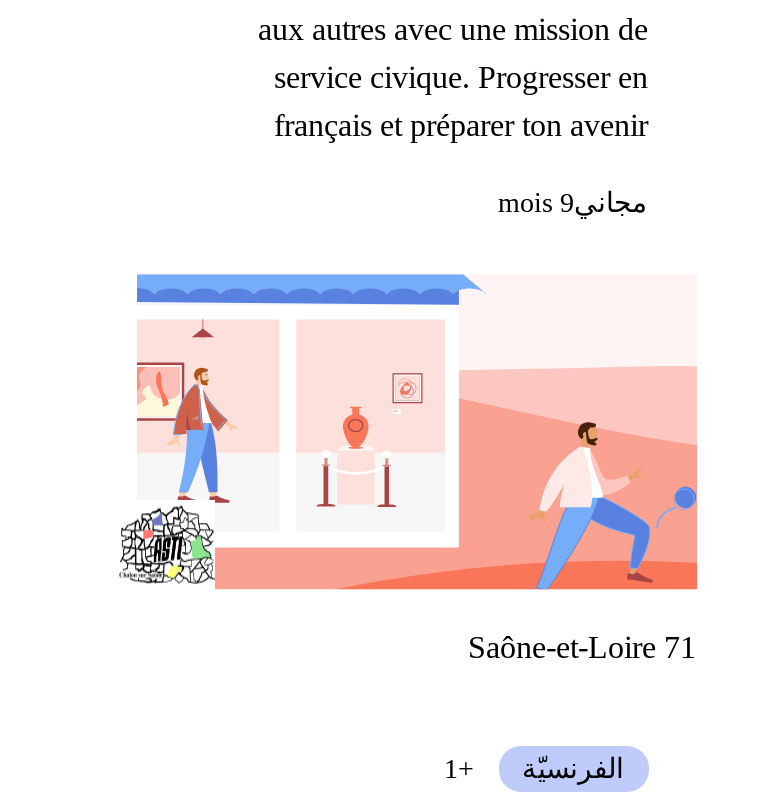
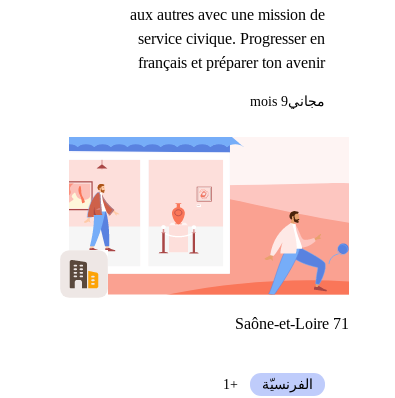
[119,502,215,592] [image] -> [61,251,107,297] [image]

